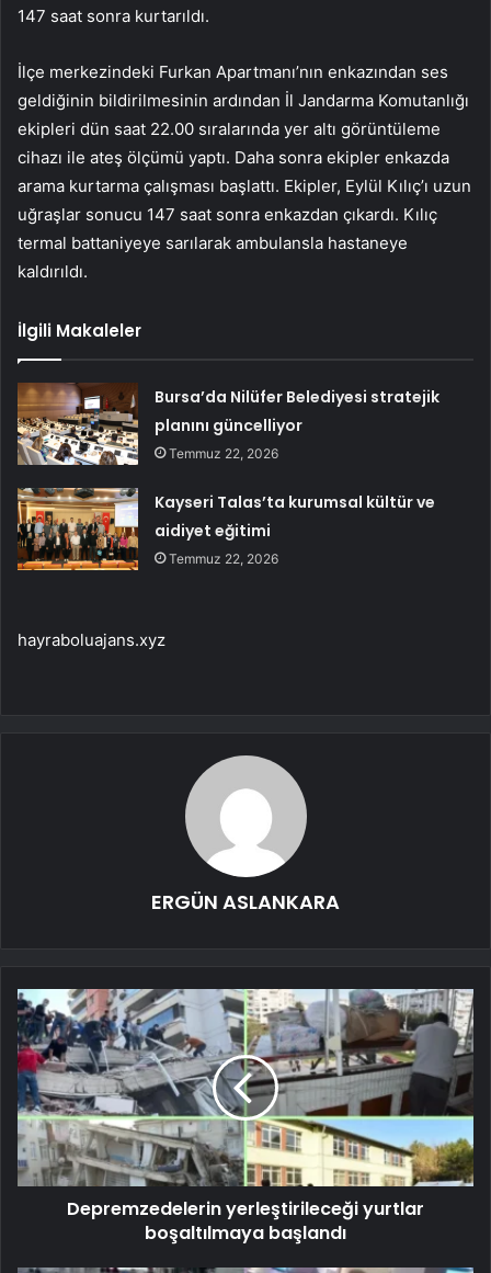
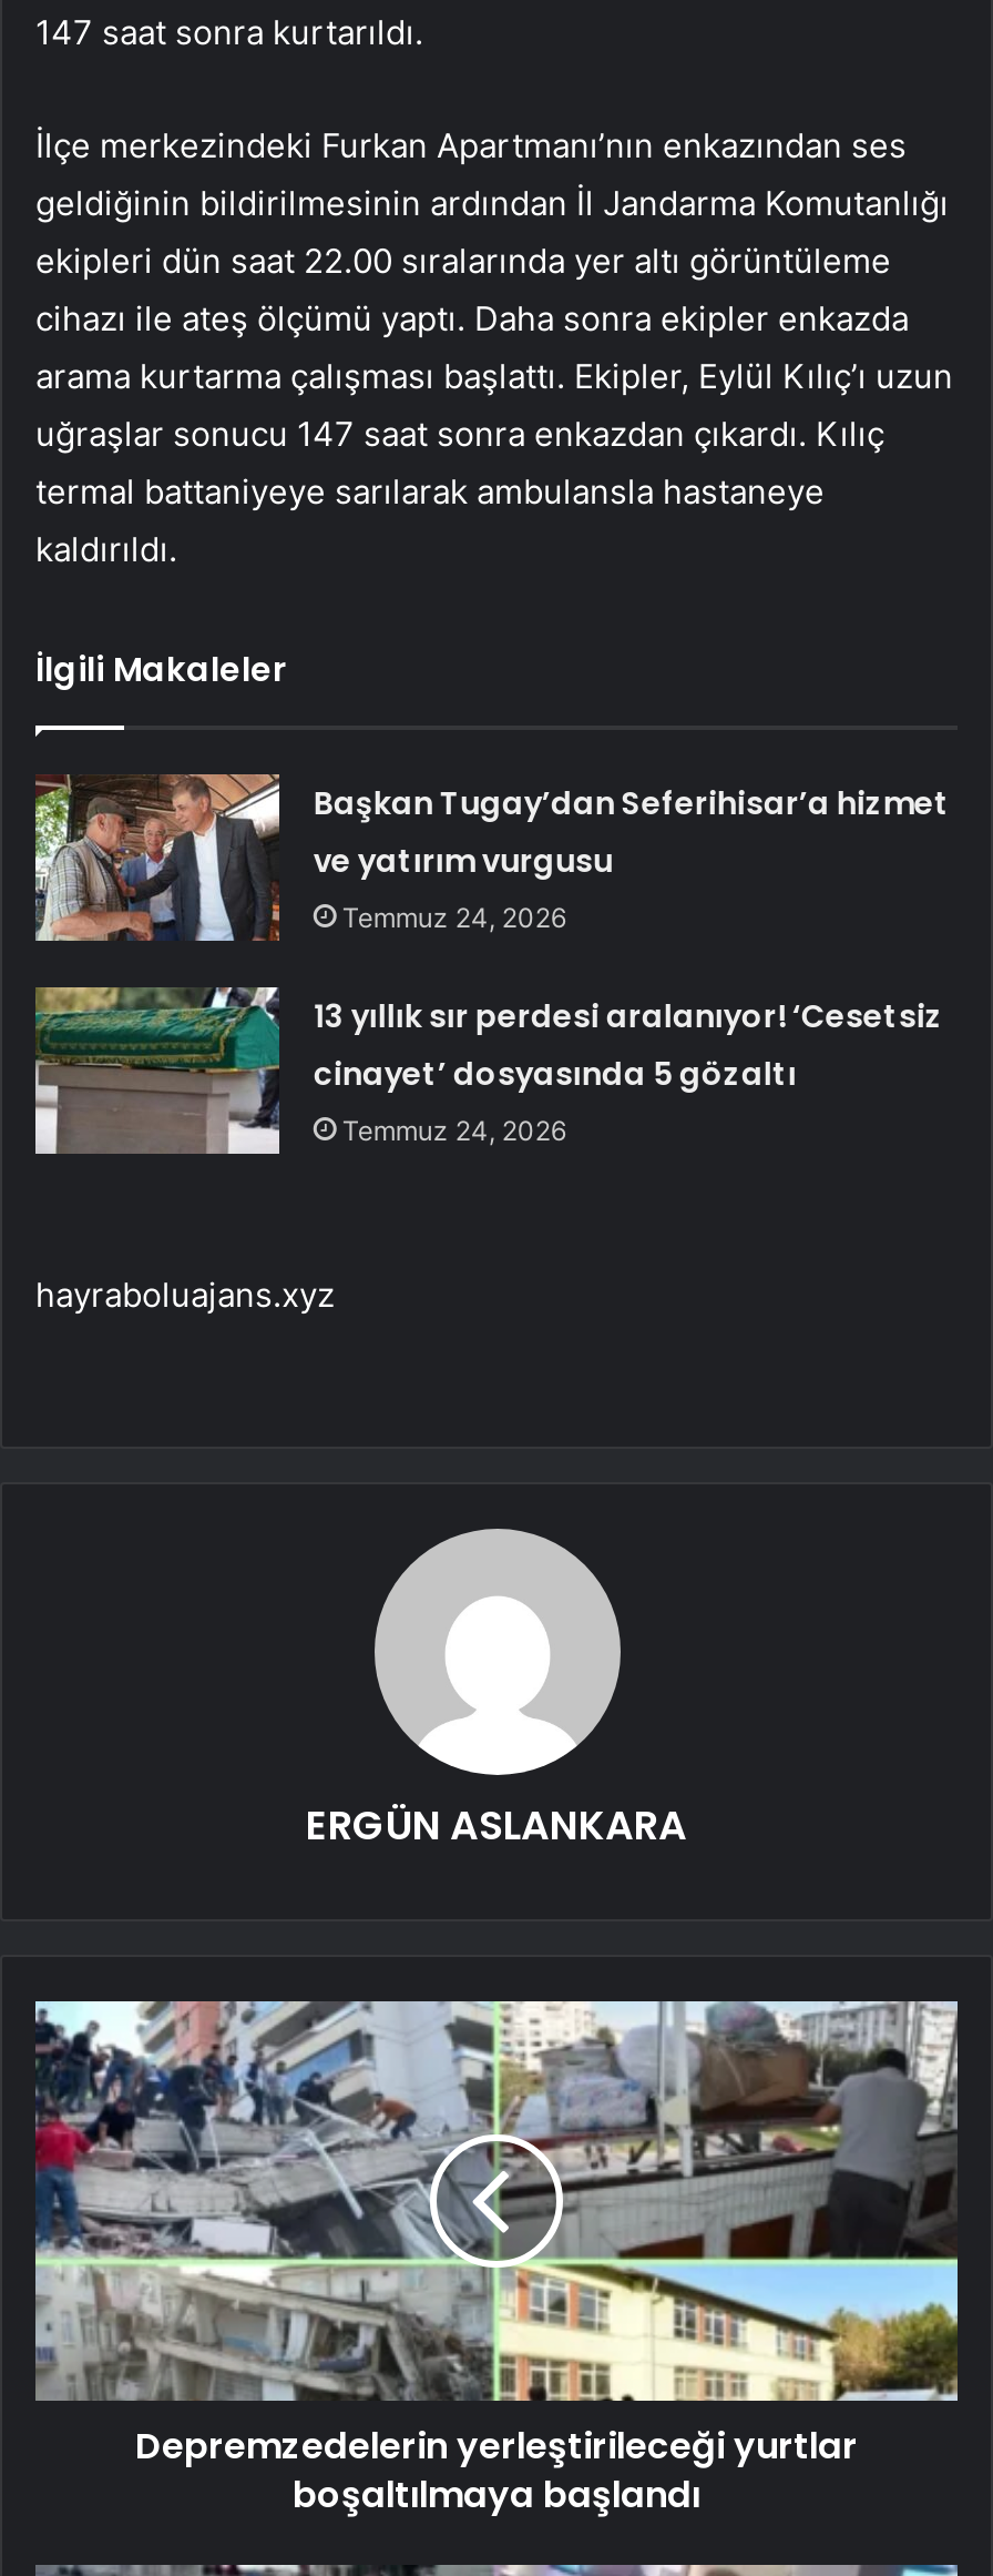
[16,383,440,466] [image] | Bursa’da Nilüfer Belediyesi stratejik | planını güncelliyor | Temmuz 22, 2026 -> [33,772,949,943] [image] | Başkan Tugay’dan Seferihisar’a hizmet | ve yatırım vurgusu | Temmuz 24, 2026
[16,487,435,571] [image] | Kayseri Talas’ta kurumsal kültür ve | aidiyet eğitimi | Temmuz 22, 2026 -> [33,985,943,1156] [image] | 13 yıllık sır perdesi aralanıyor! ‘Cesetsiz | cinayet’ dosyasında 5 gözaltı | Temmuz 24, 2026

